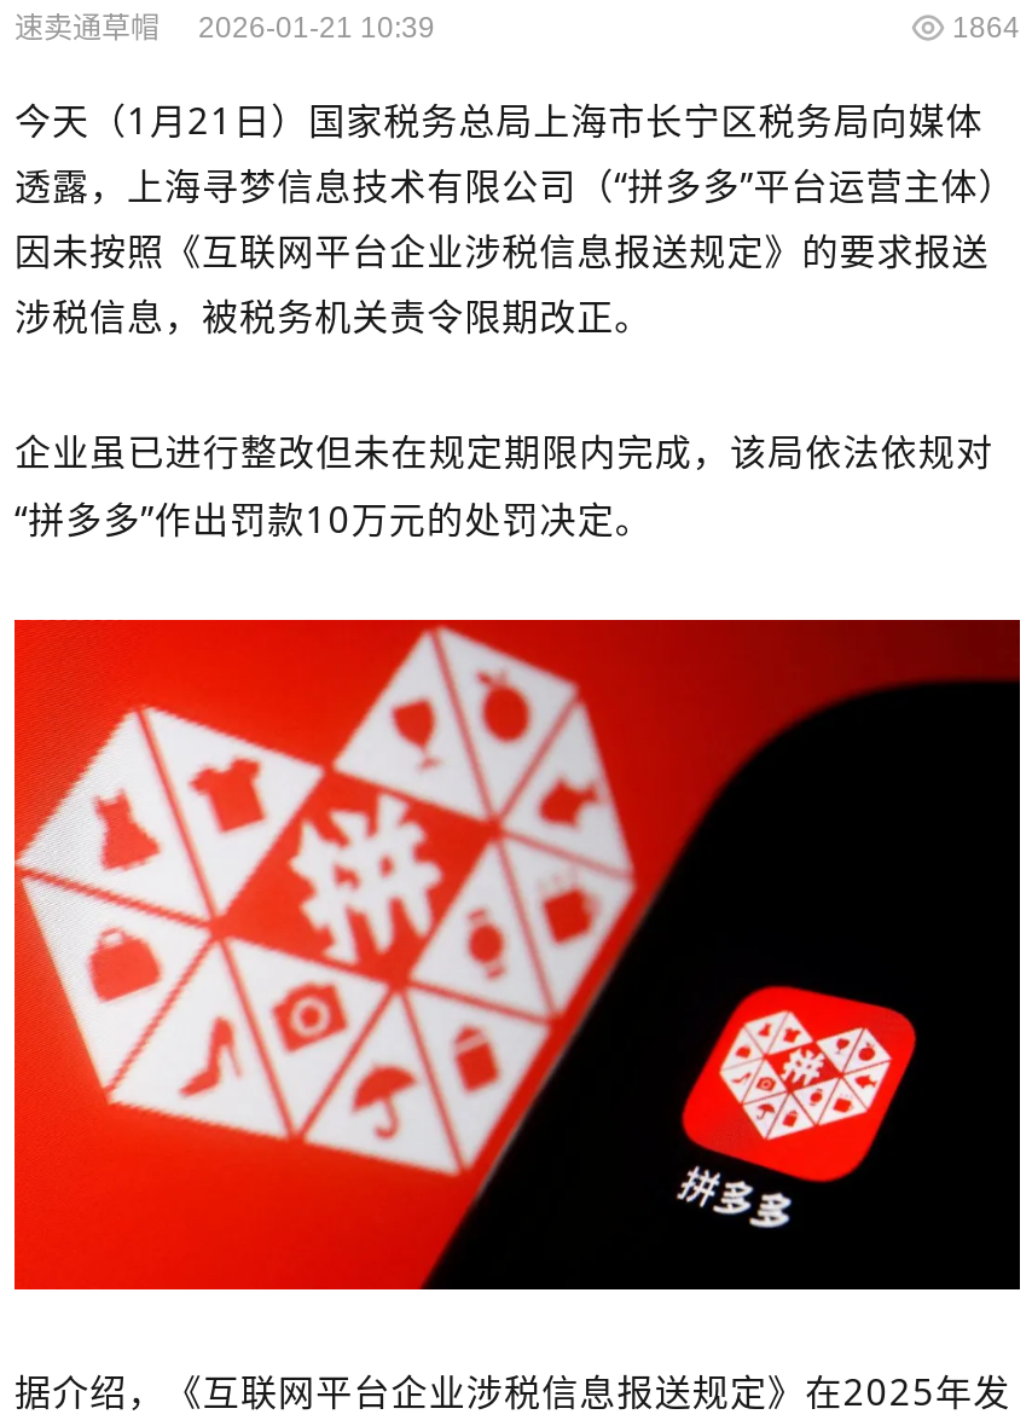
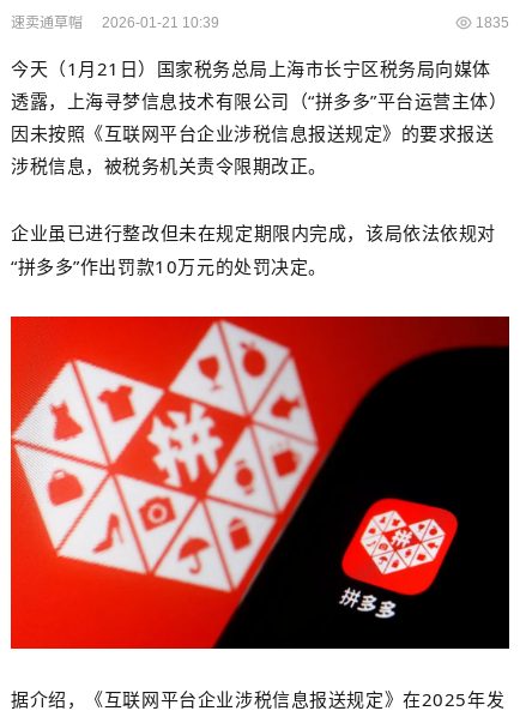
[952,11,1020,45] 1864 -> [476,14,509,31] 1835

